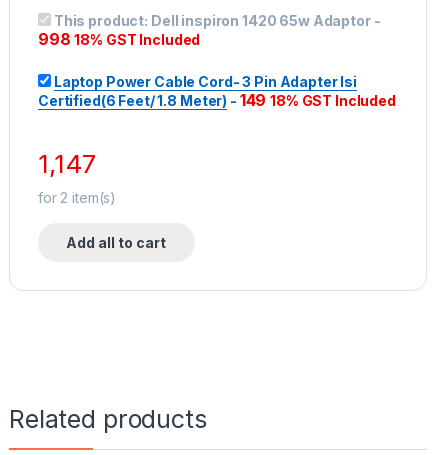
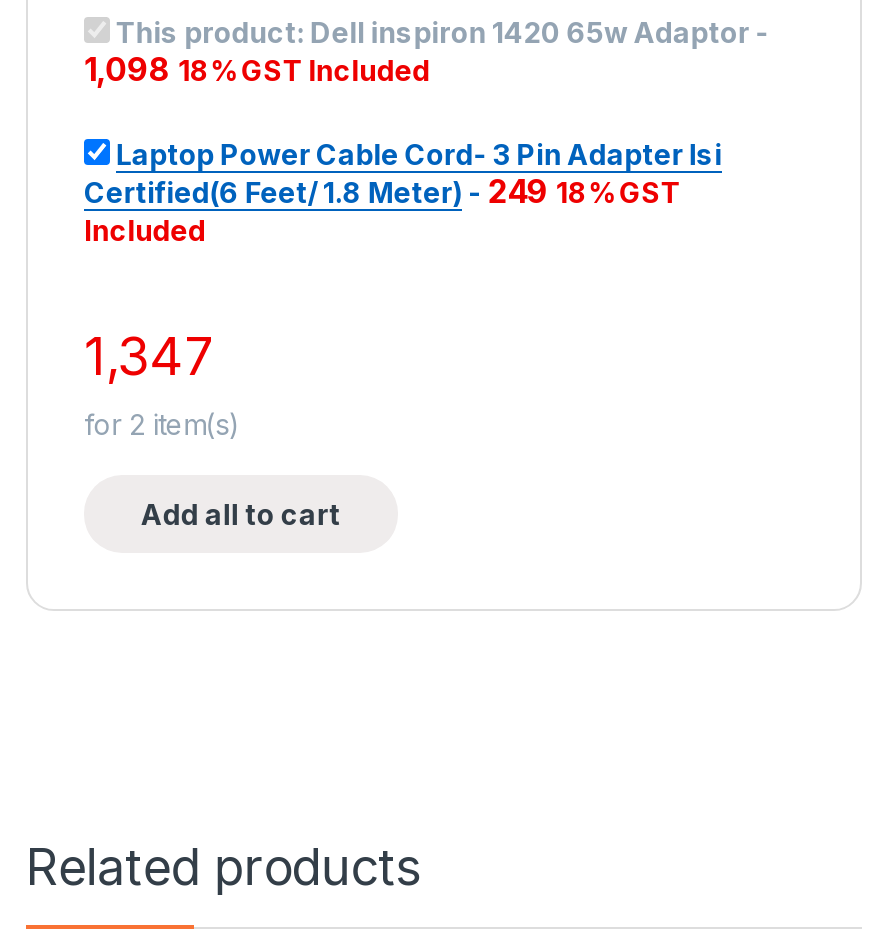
[38,29,200,49] 998 18% GST Included -> [84,49,430,89] 1,098 18% GST Included
[38,90,396,110] Certified(6 Feet/ 1.8 Meter)-149 18% GST Included -> [84,171,680,247] Certified(6 Feet/ 1.8 Meter)-249 18% GST | Included
[38,148,96,179] 1,147 -> [84,325,213,387] 1,347

